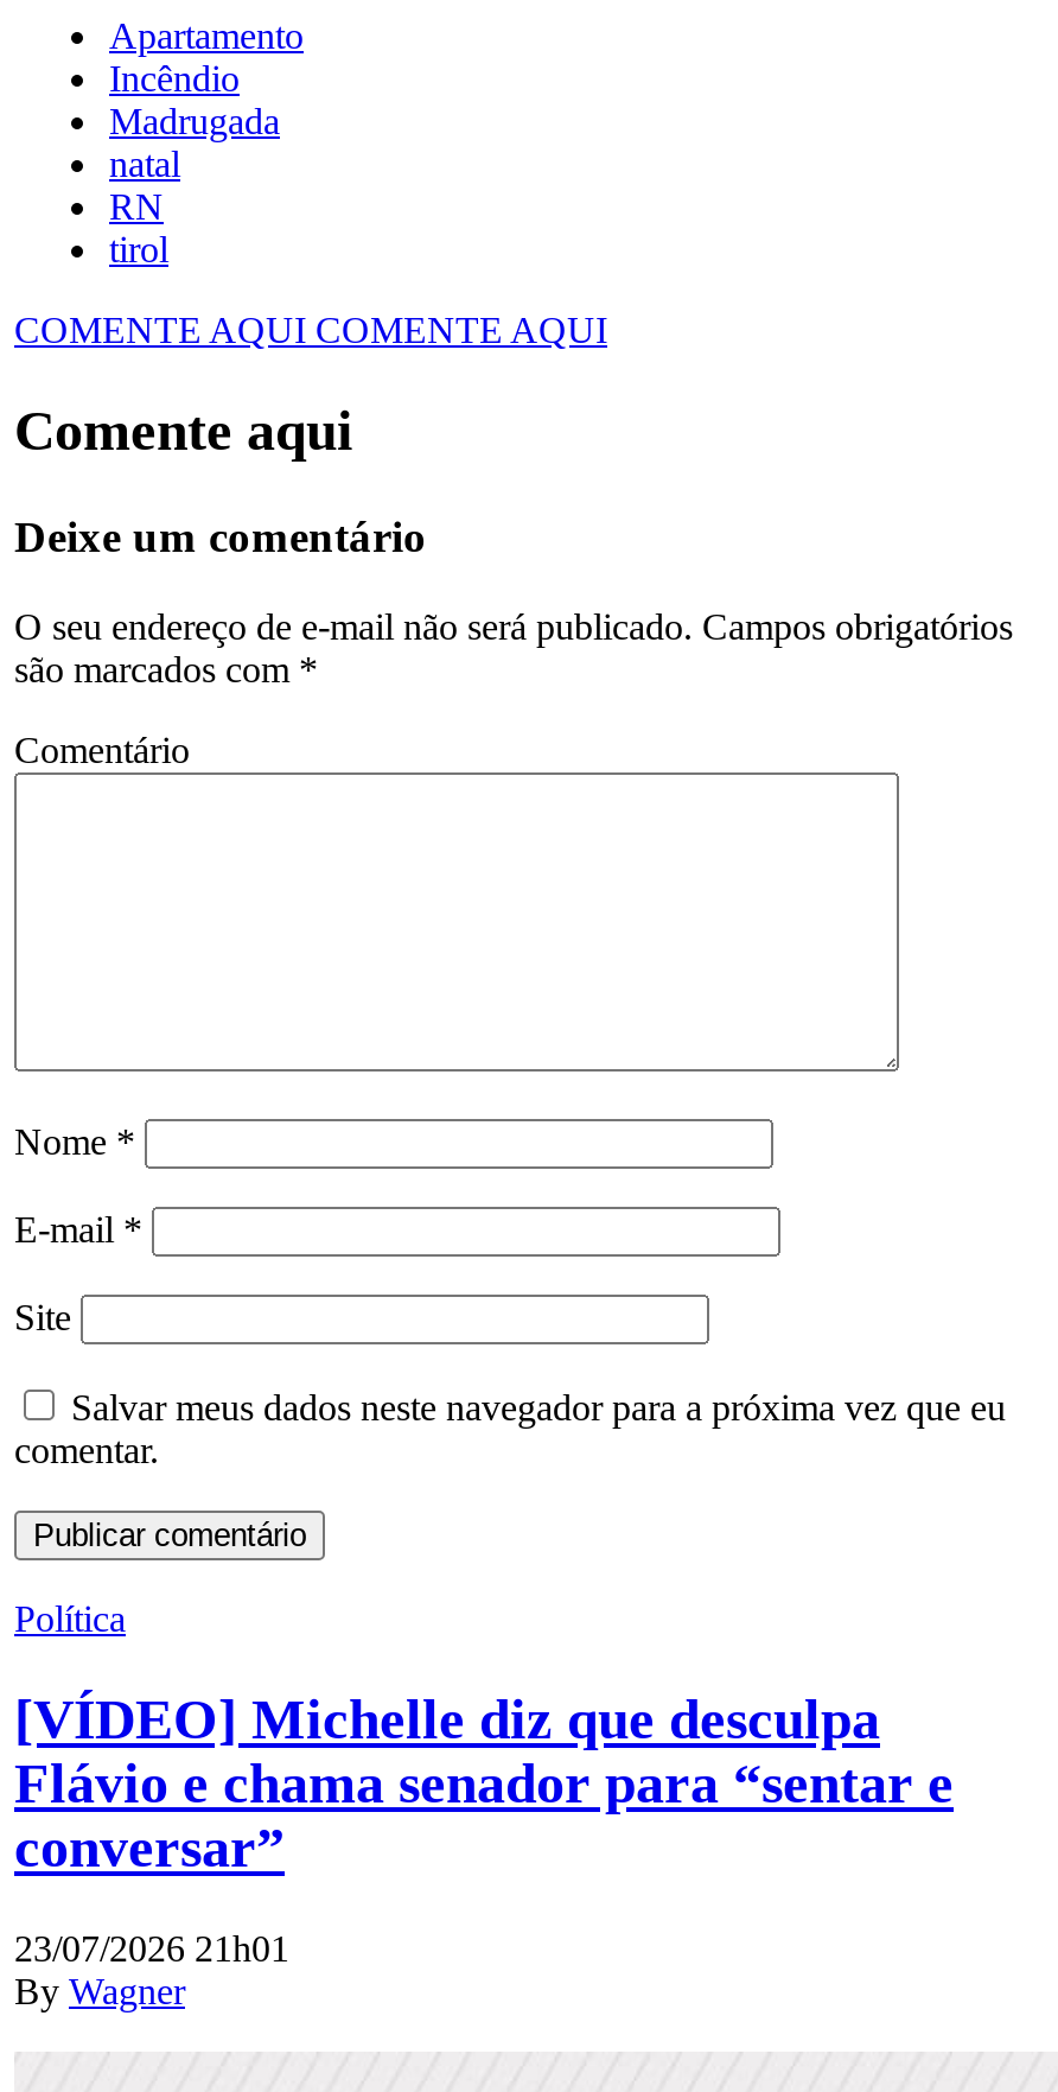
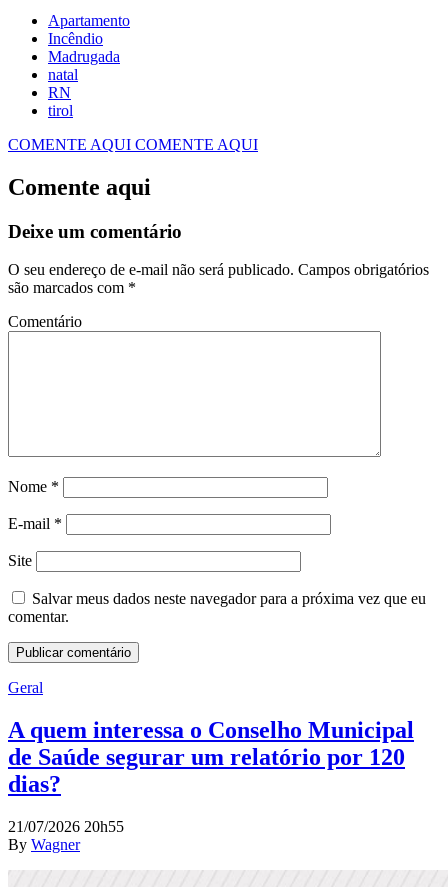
[14,1599,126,1639] Política -> [8,679,43,696] Geral
[14,1689,954,1879] [VÍDEO] Michelle diz que desculpa | Flávio e chama senador para “sentar e | conversar” -> [8,717,414,797] A quem interessa o Conselho Municipal | de Saúde segurar um relatório por 120 | dias?
[14,1929,289,1969] 23/07/2026 21h01 -> [8,818,124,835] 21/07/2026 20h55

